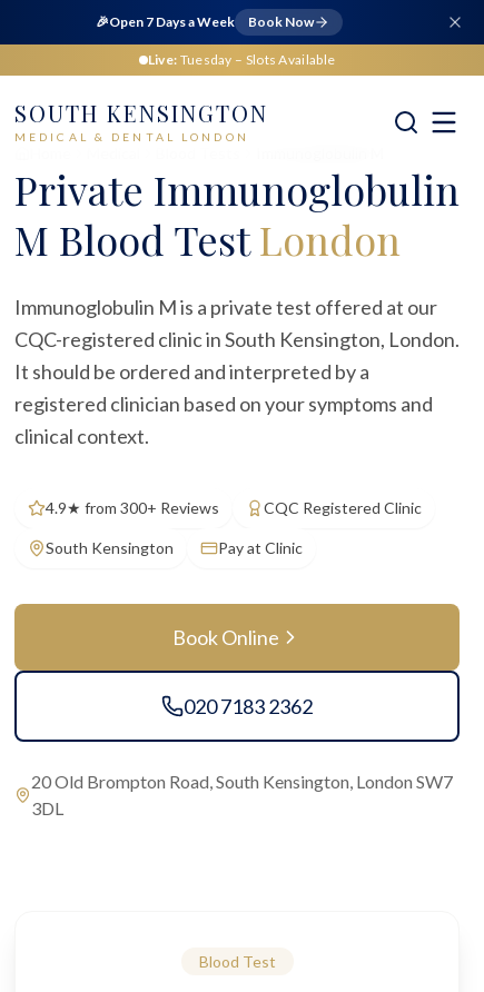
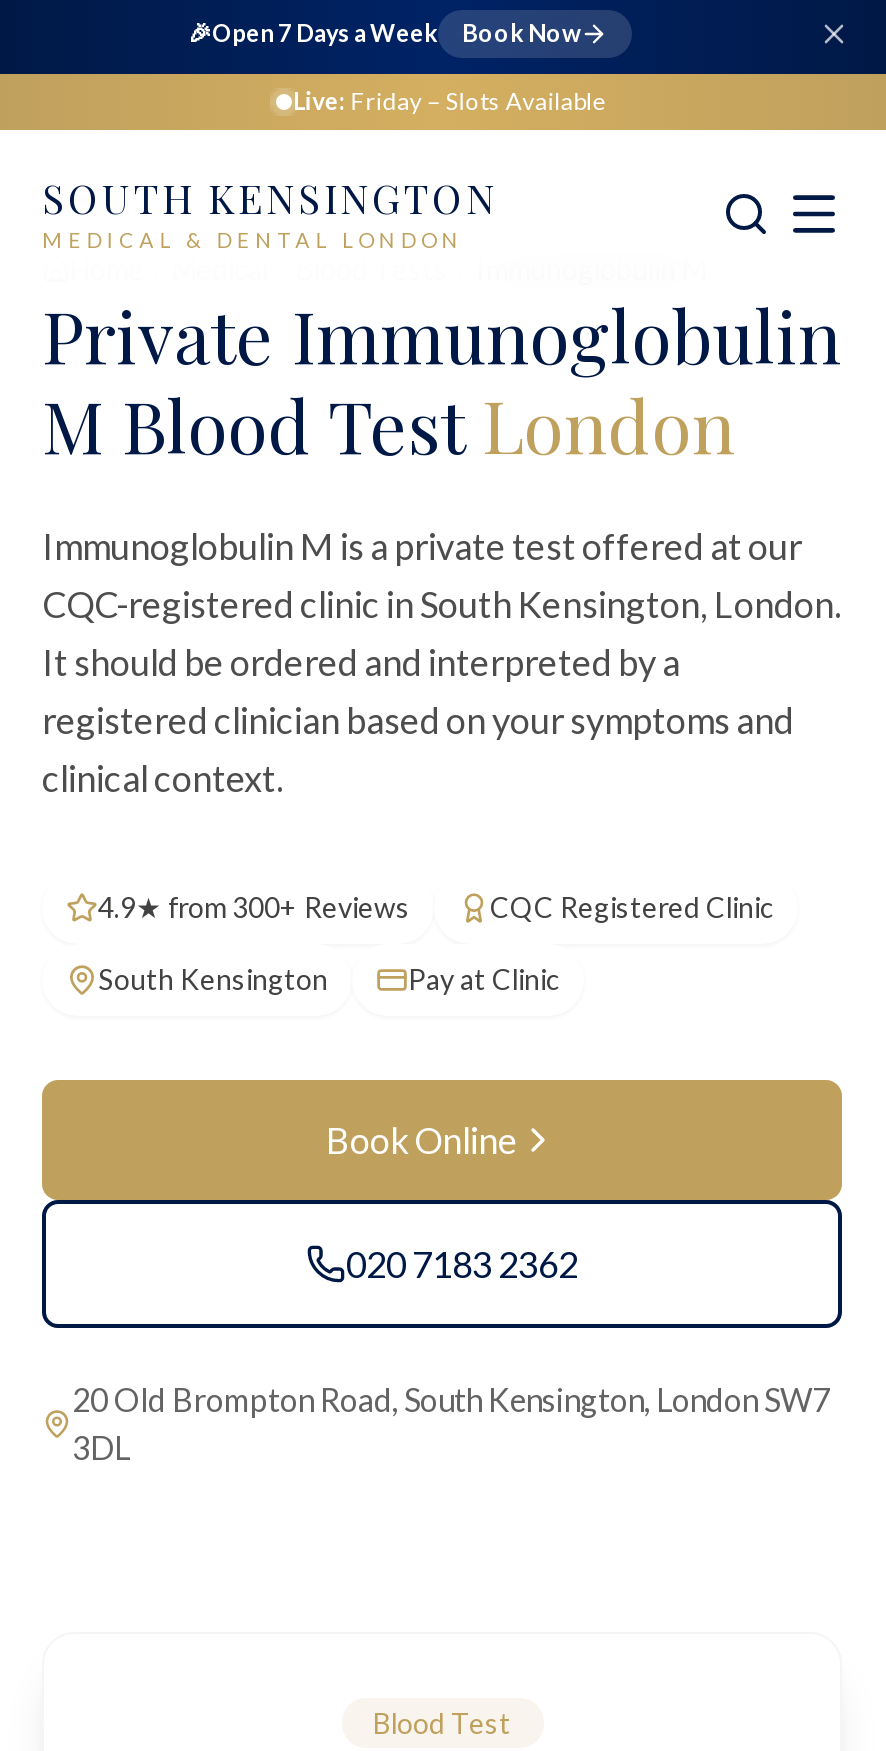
[148,51,335,68] Live: Tuesday – Slots Available -> [293,86,607,116] Live: Friday – Slots Available

